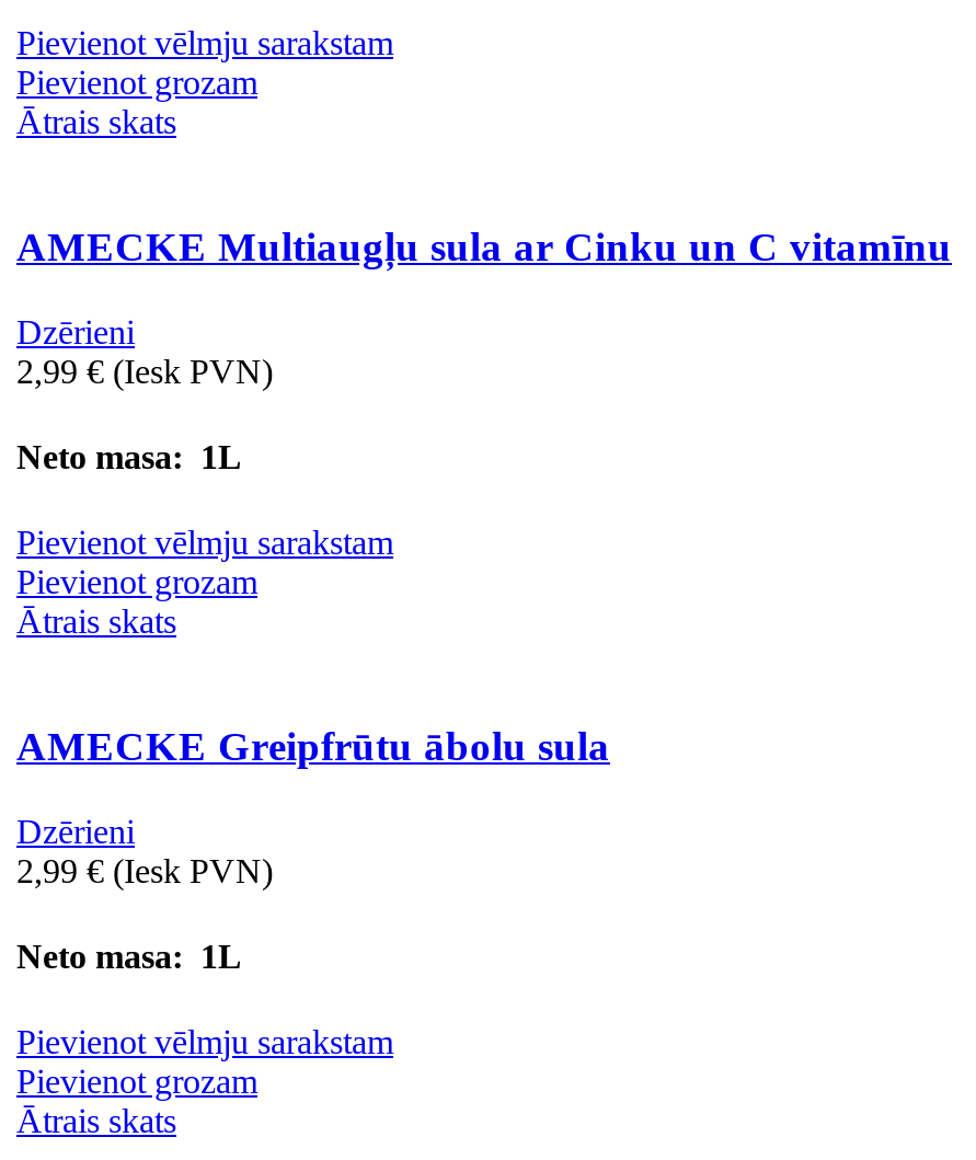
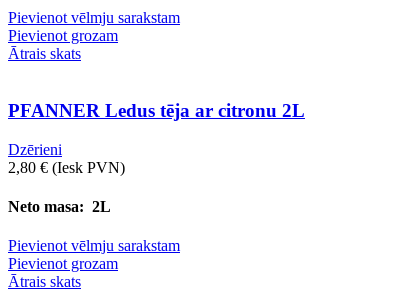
[16,223,952,269] AMECKE Multiaugļu sula ar Cinku un C vitamīnu -> [8,100,305,121] PFANNER Ledus tēja ar citronu 2L
[16,352,610,975] 2,99 €(Iesk PVN) | Neto masa: 1L | Pievienot vēlmju sarakstam | Pievienot grozam | Ātrais skats | AMECKE Greipfrūtu ābolu sula | Dzērieni | 2,99 €(Iesk PVN) | Neto masa: 1L -> [8,159,125,215] 2,80 €(Iesk PVN) | Neto masa: 2L

